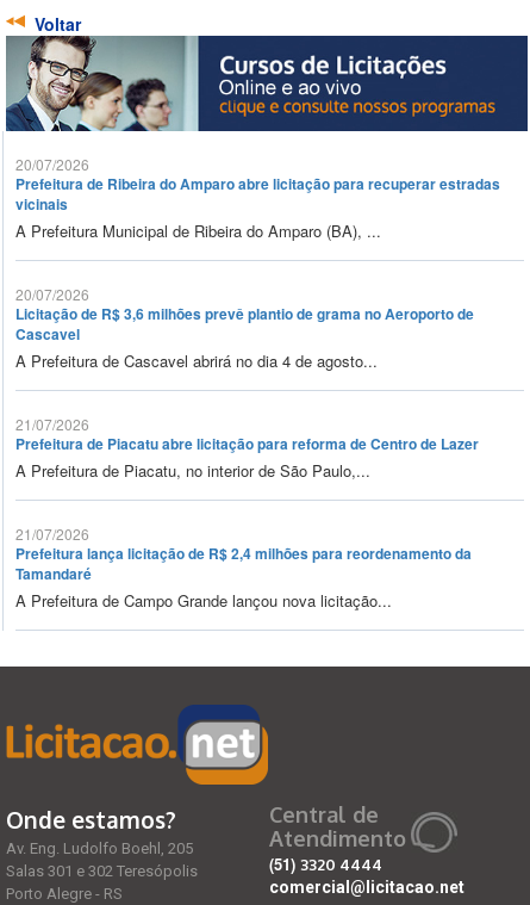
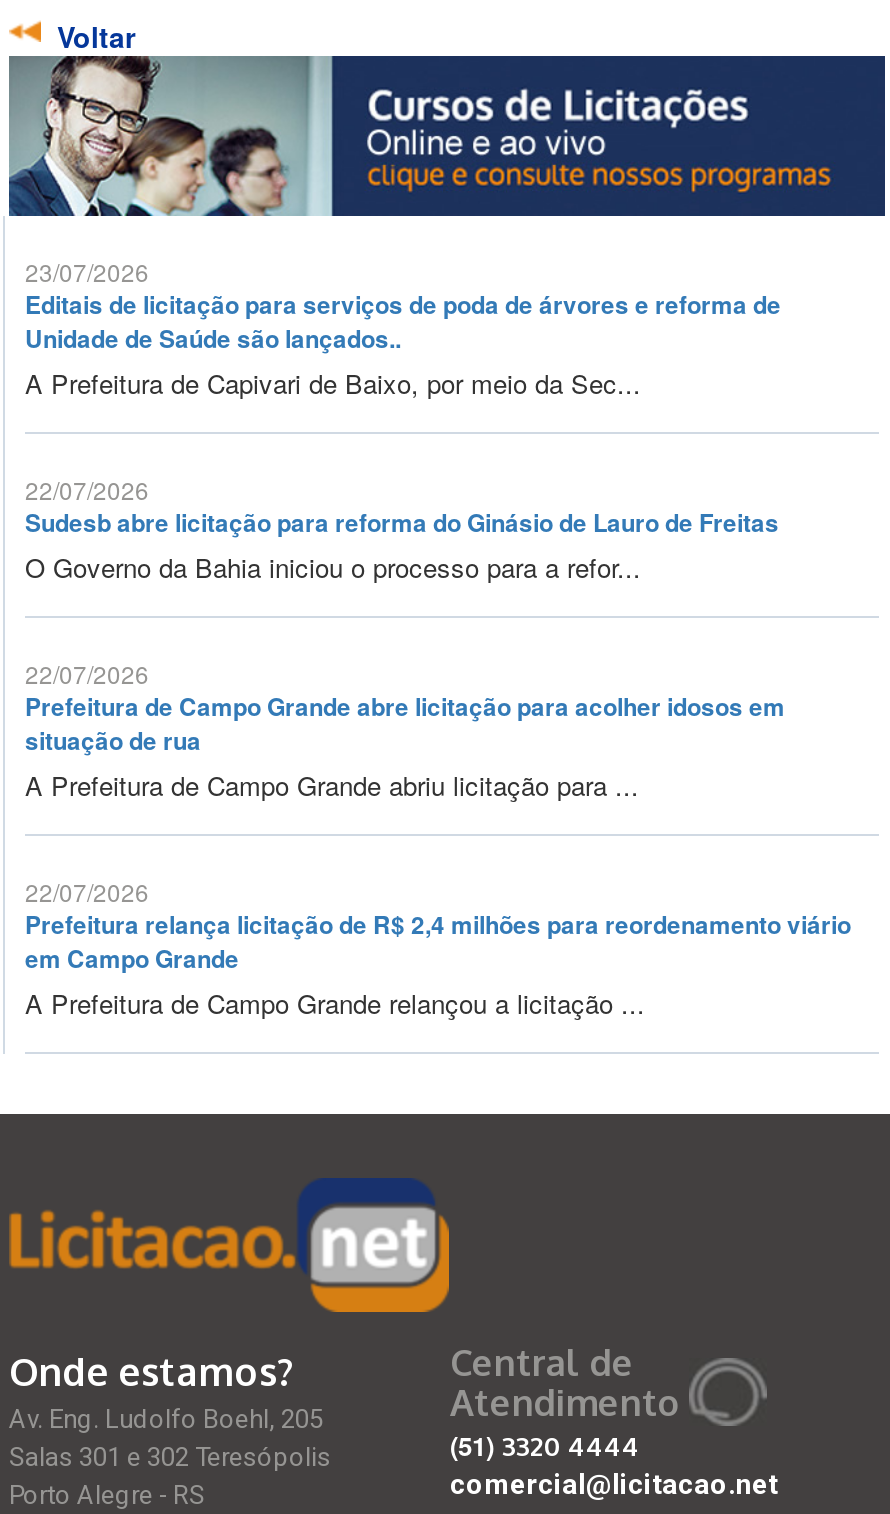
[15,154,500,242] 20/07/2026 | Prefeitura de Ribeira do Amparo abre licitação para recuperar estradas | vicinais | A Prefeitura Municipal de Ribeira do Amparo (BA), ... -> [25,254,781,402] 23/07/2026 | Editais de licitação para serviços de poda de árvores e reforma de | Unidade de Saúde são lançados.. | A Prefeitura de Capivari de Baixo, por meio da Sec...
[15,284,474,372] 20/07/2026 | Licitação de R$ 3,6 milhões prevê plantio de grama no Aeroporto de | Cascavel | A Prefeitura de Cascavel abrirá no dia 4 de agosto... -> [25,472,779,586] 22/07/2026 | Sudesb abre licitação para reforma do Ginásio de Lauro de Freitas | O Governo da Bahia iniciou o processo para a refor...
[15,414,479,482] 21/07/2026 | Prefeitura de Piacatu abre licitação para reforma de Centro de Lazer | A Prefeitura de Piacatu, no interior de São Paulo,... -> [25,656,785,804] 22/07/2026 | Prefeitura de Campo Grande abre licitação para acolher idosos em | situação de rua | A Prefeitura de Campo Grande abriu licitação para ...
[15,524,472,612] 21/07/2026 | Prefeitura lança licitação de R$ 2,4 milhões para reordenamento da | Tamandaré | A Prefeitura de Campo Grande lançou nova licitação... -> [25,874,851,1022] 22/07/2026 | Prefeitura relança licitação de R$ 2,4 milhões para reordenamento viário | em Campo Grande | A Prefeitura de Campo Grande relançou a licitação ...

